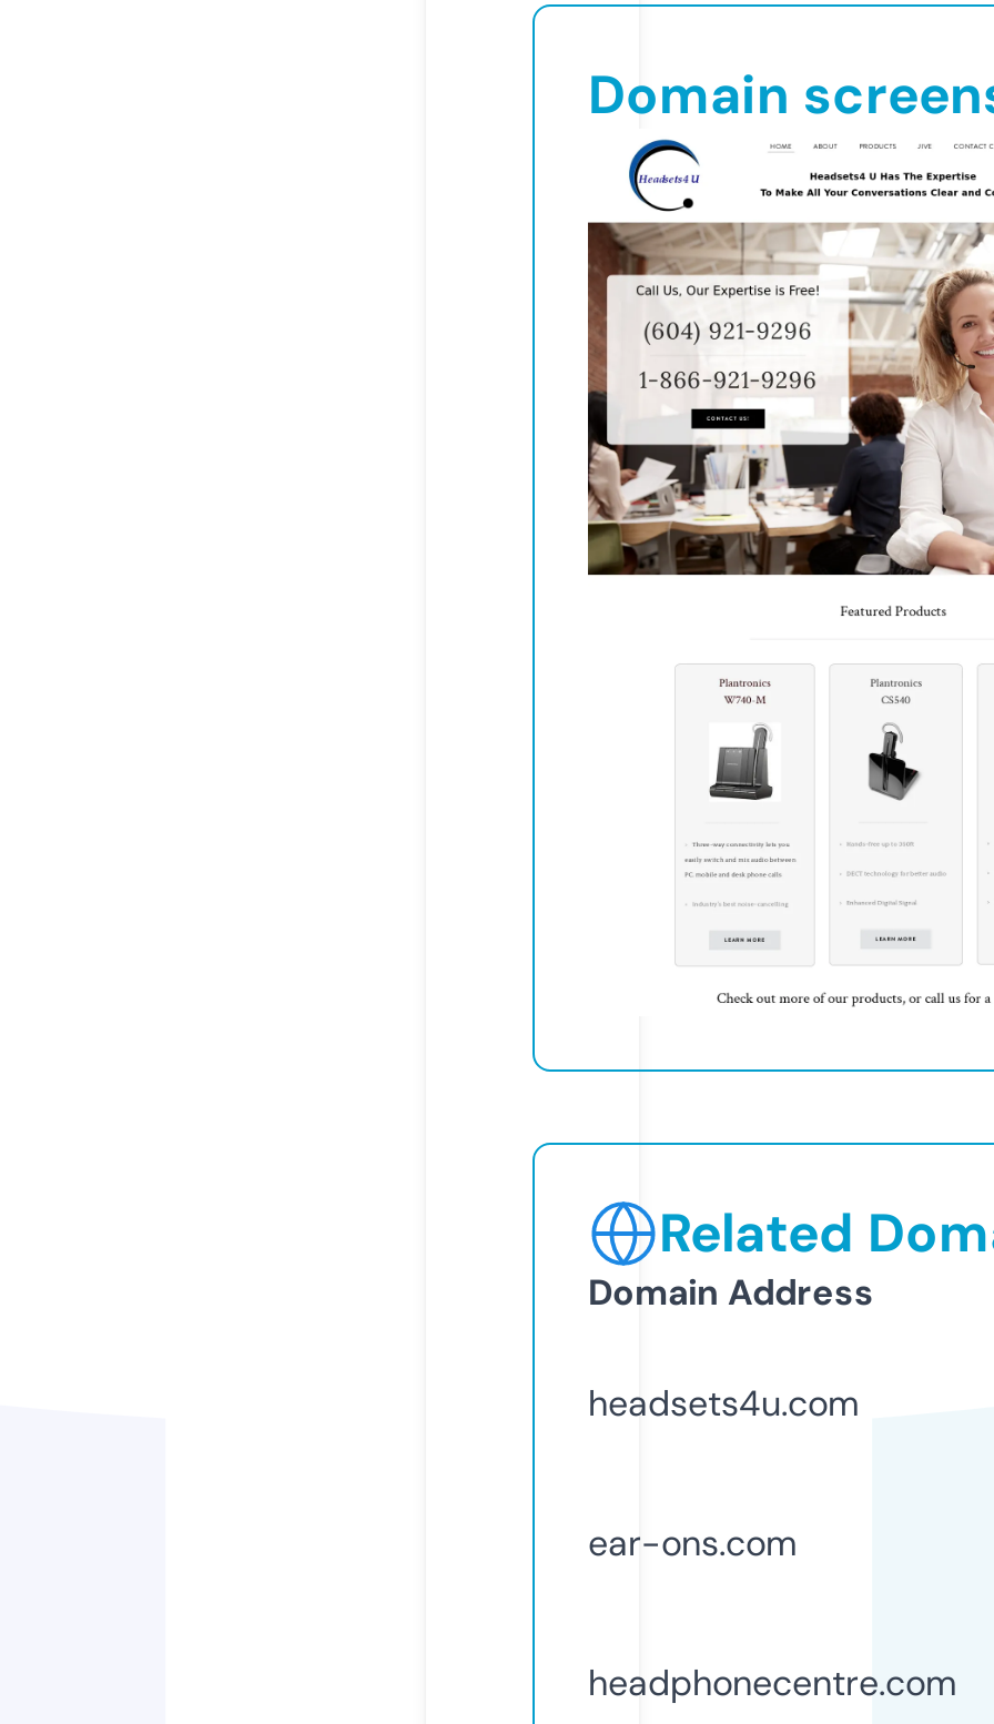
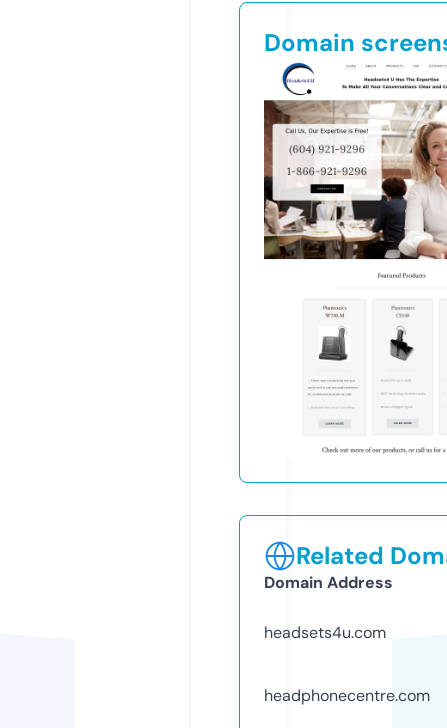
[588,1519,797,1566] ear-ons.com -> none

